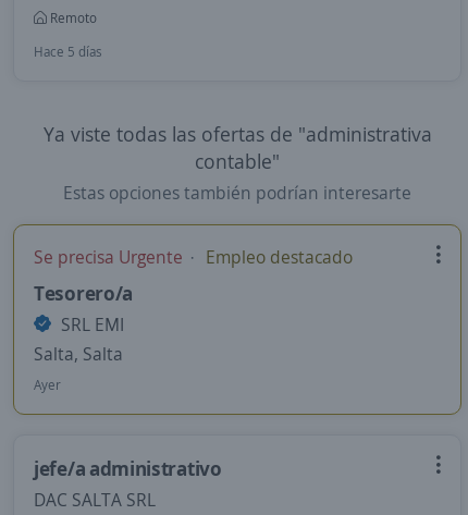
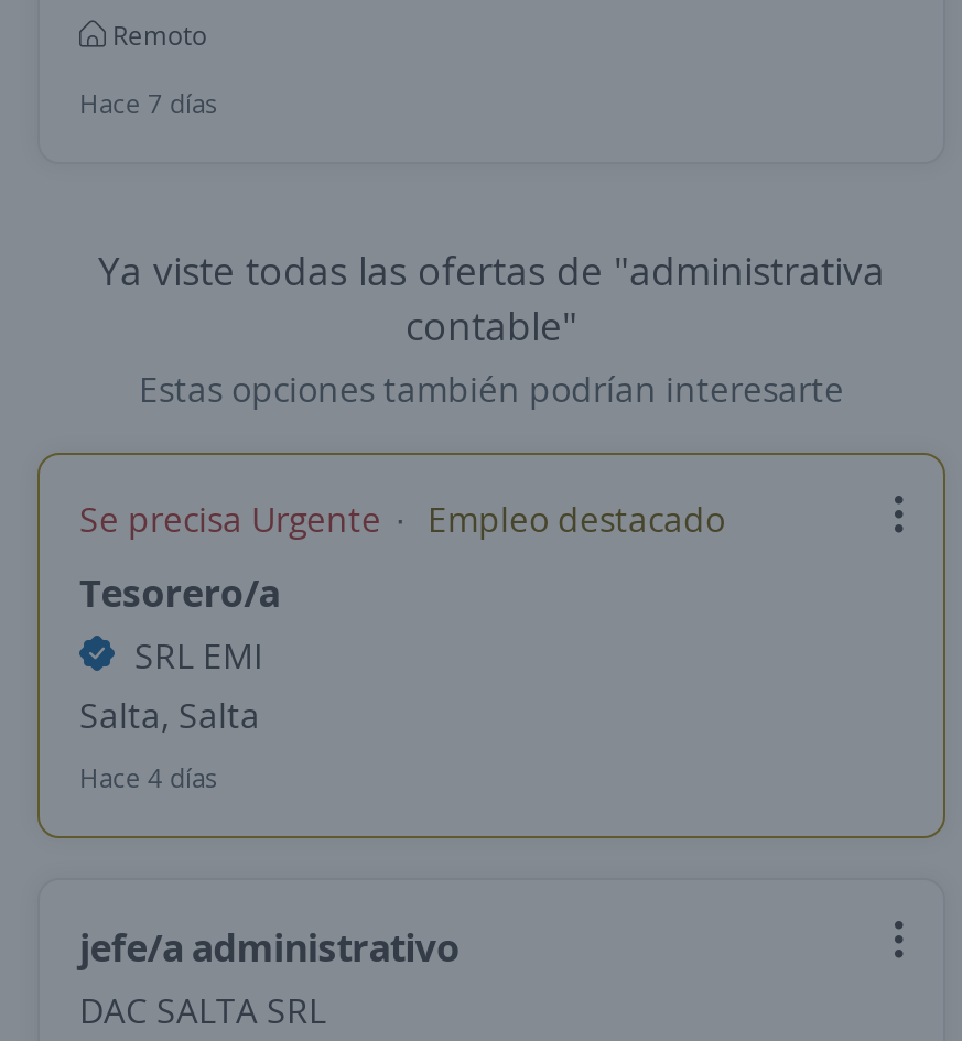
[34,42,102,61] Hace 5 días -> [79,85,218,122] Hace 7 días
[34,376,61,394] Ayer -> [79,759,218,796] Hace 4 días

